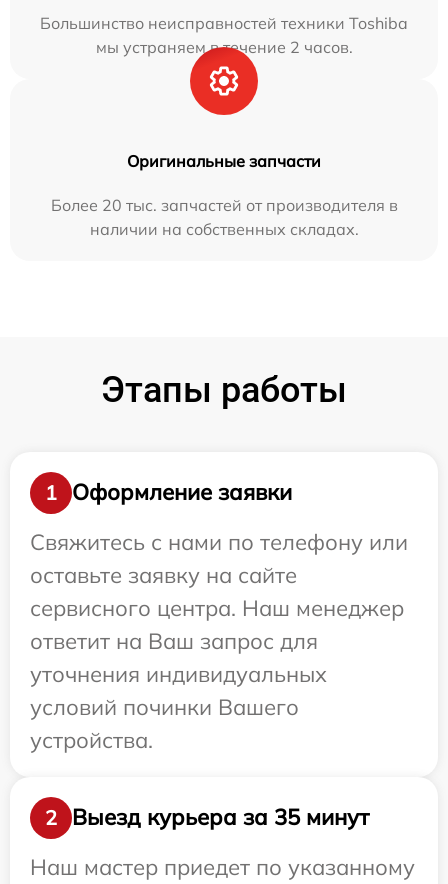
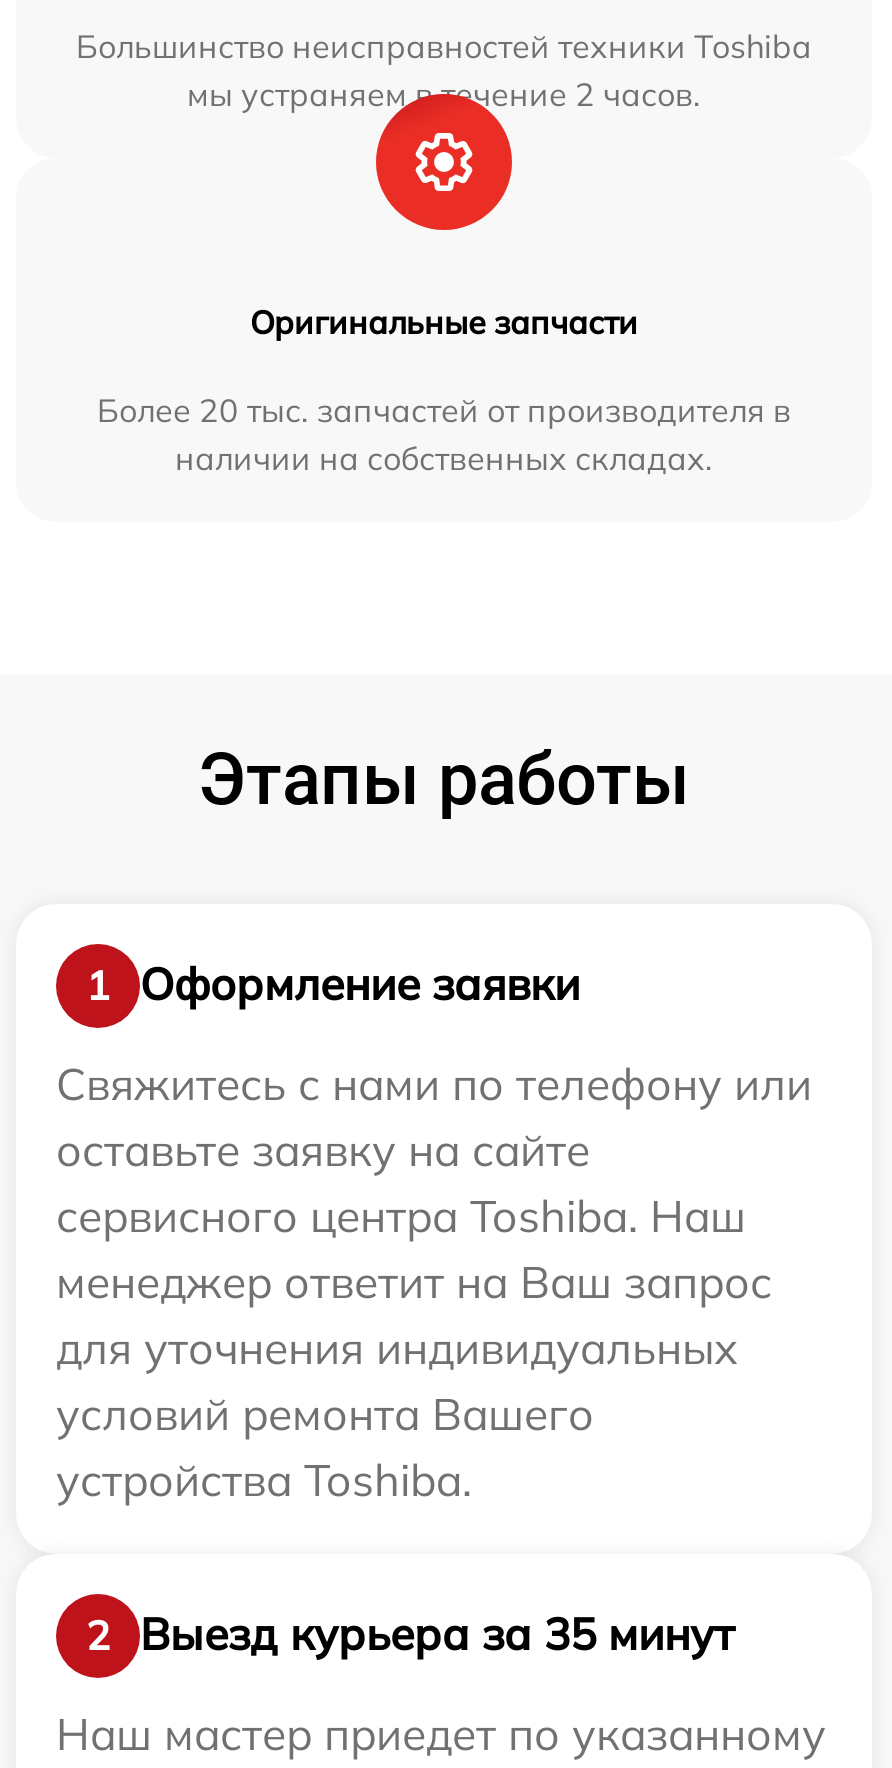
[30,594,404,754] сервисного центра. Наш менеджер | ответит на Ваш запрос для | уточнения индивидуальных | условий починки Вашего | устройства. -> [56,1187,772,1507] сервисного центра Toshiba. Наш | менеджер ответит на Ваш запрос | для уточнения индивидуальных | условий ремонта Вашего | устройства Toshiba.

